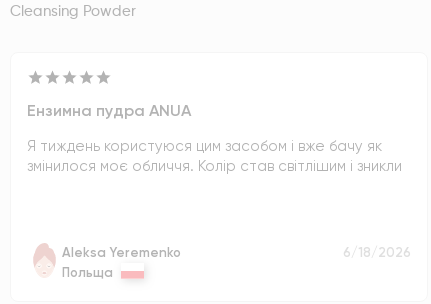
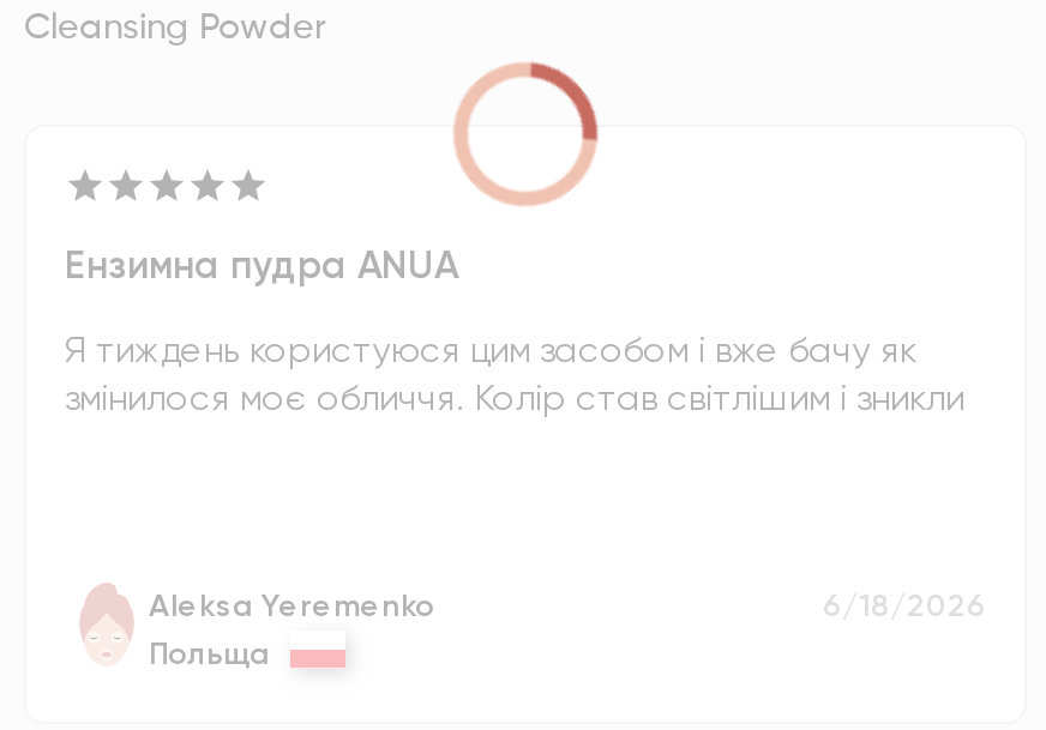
none -> [451,60,602,209] [image]

